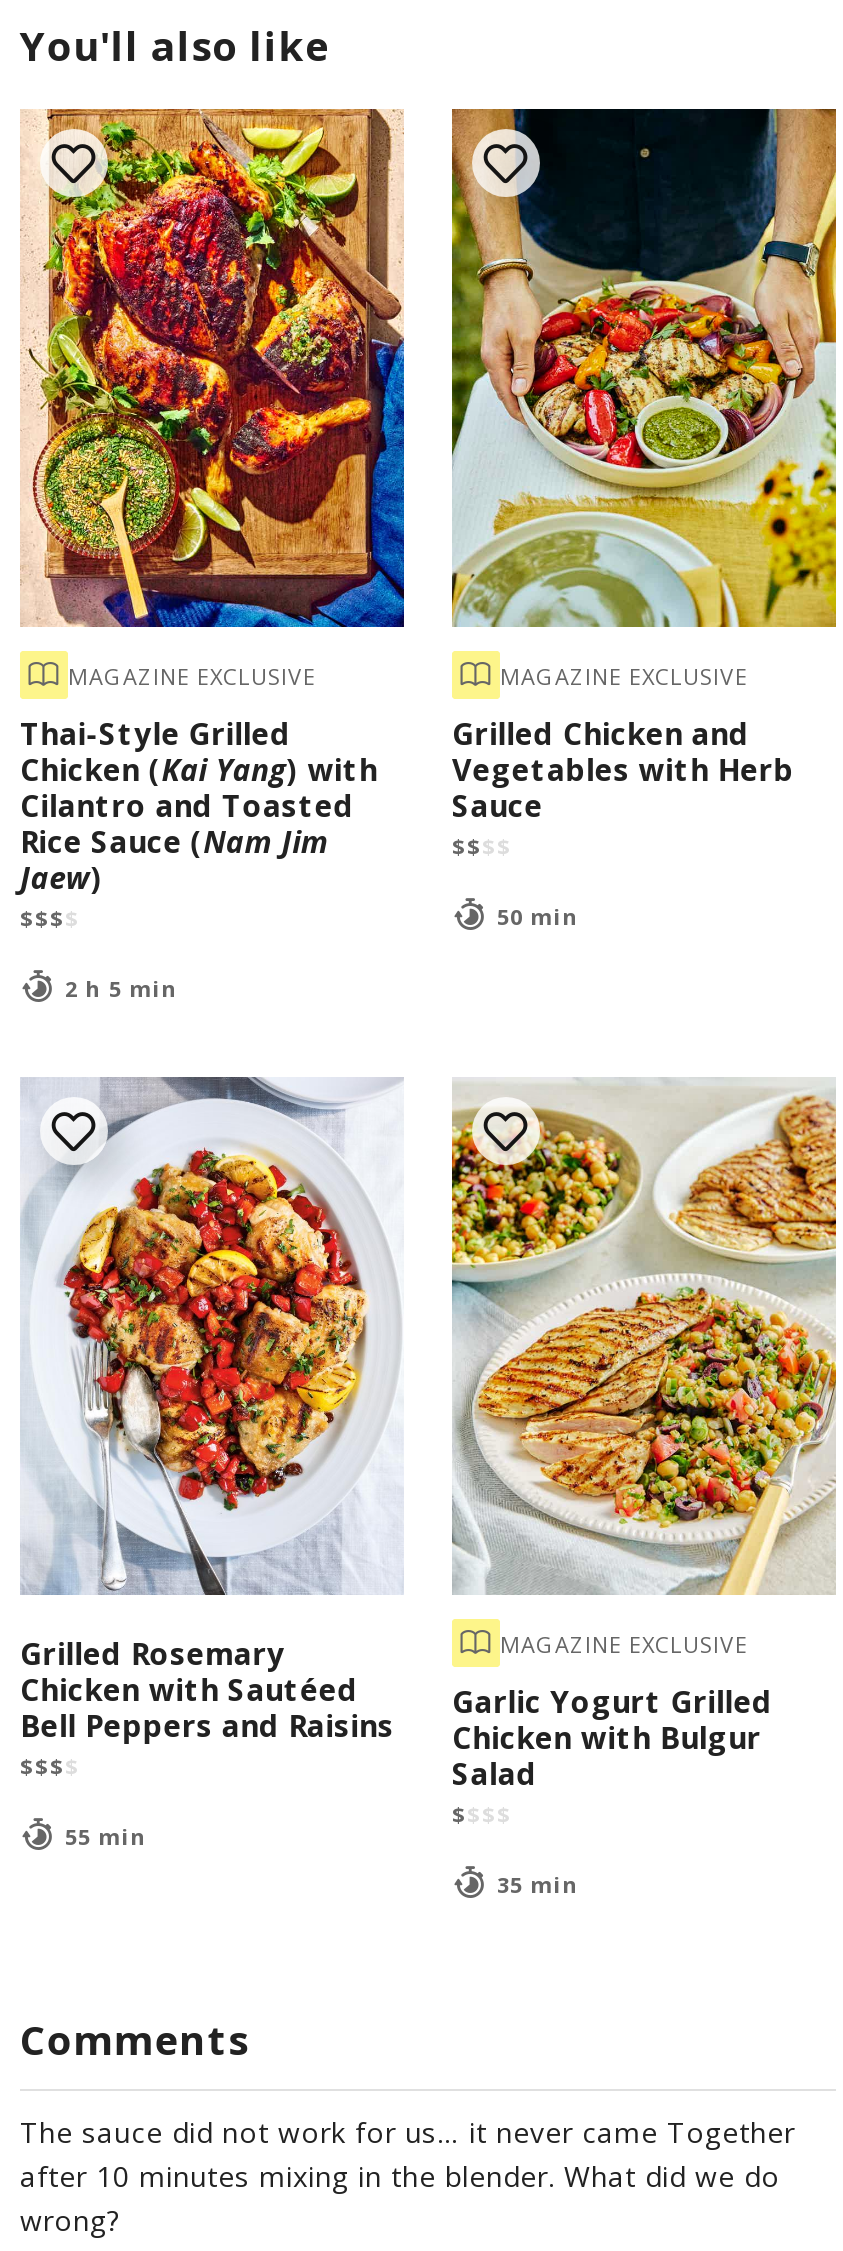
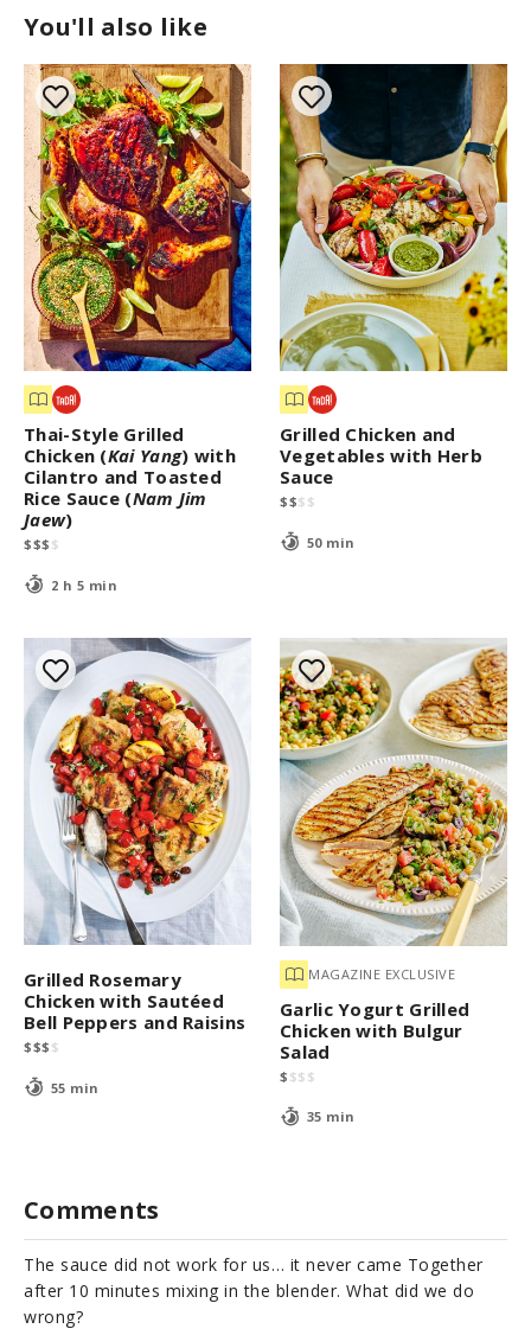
[68,660,316,690] MAGAZINE EXCLUSIVE -> none
[500,660,748,690] MAGAZINE EXCLUSIVE -> none

